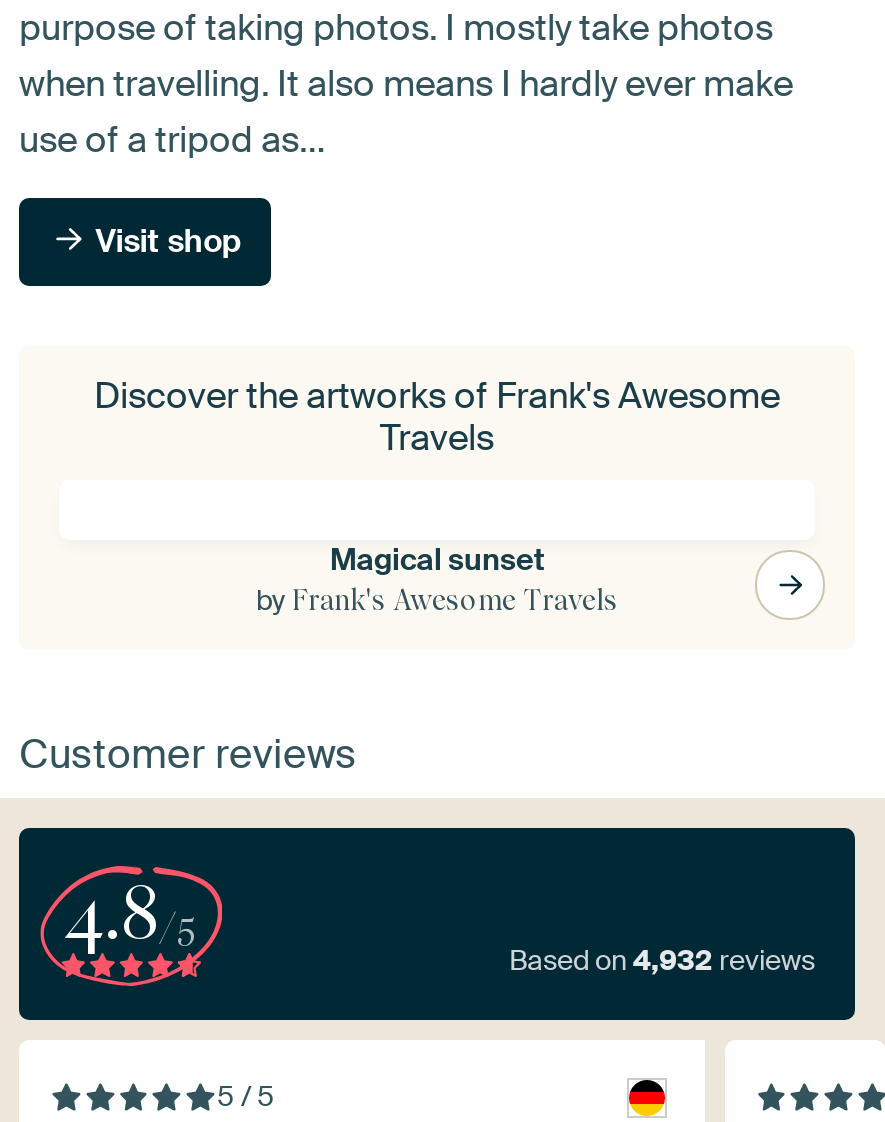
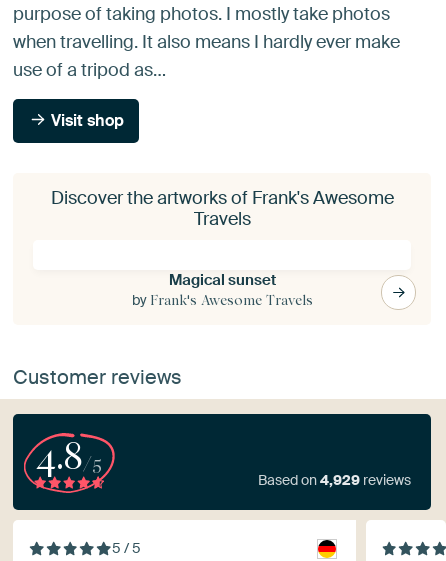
[509,941,815,977] Based on 4,932 reviews -> [258,471,411,489] Based on 4,929 reviews

